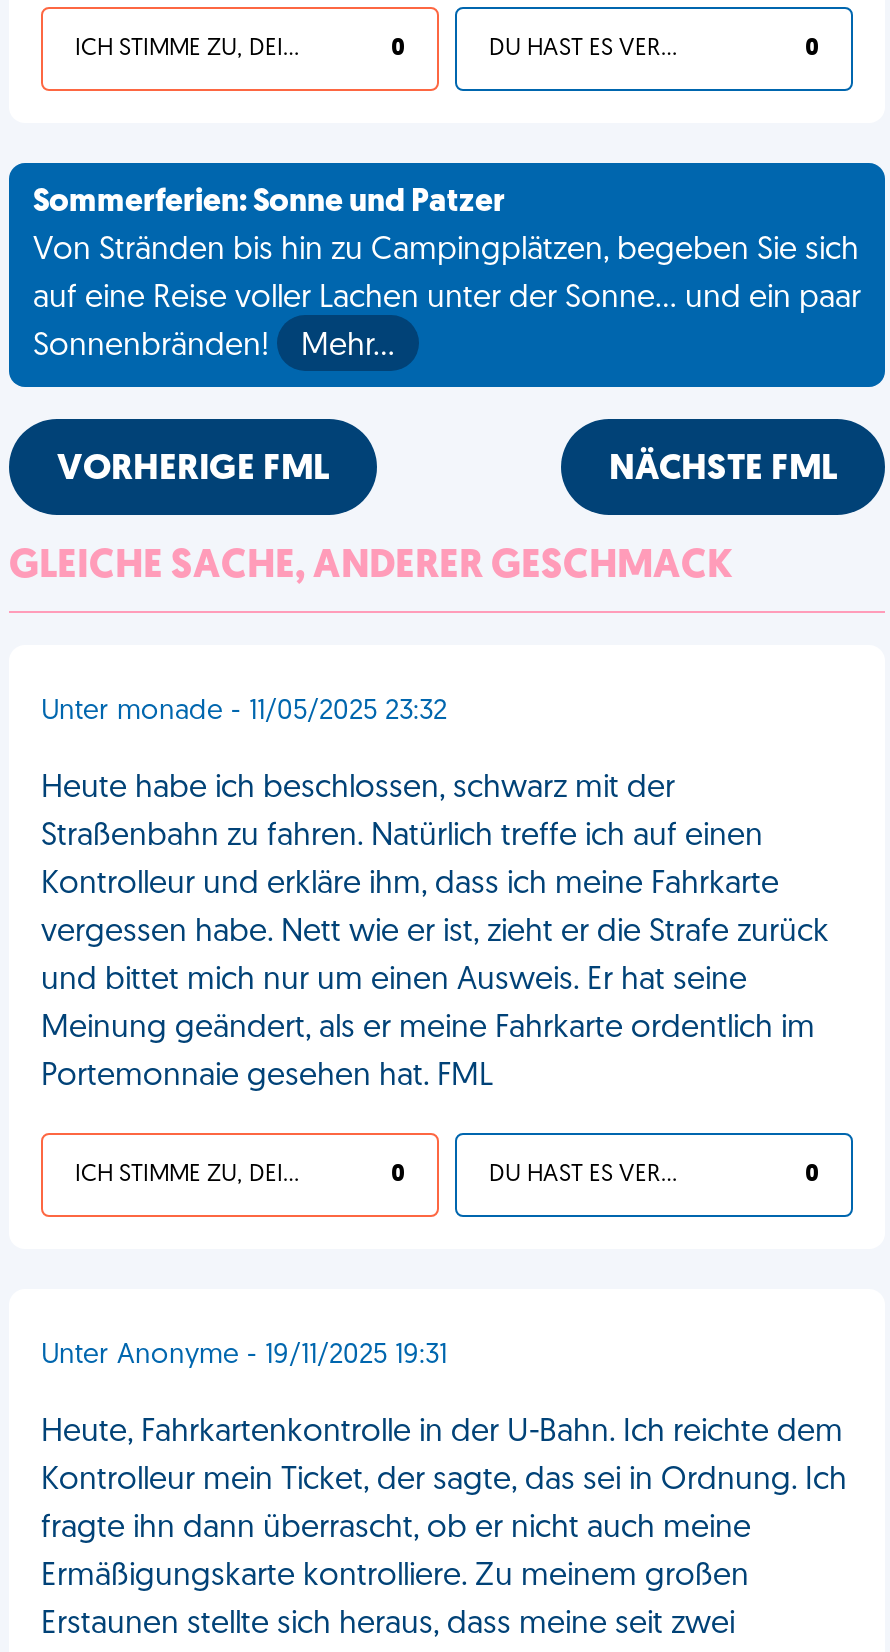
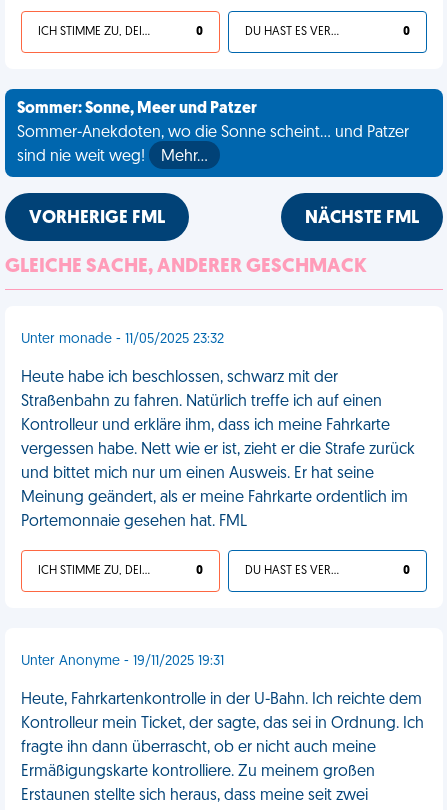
[33,187,861,363] Sommerferien: Sonne und Patzer | Von Stränden bis hin zu Campingplätzen, begeben Sie sich | auf eine Reise voller Lachen unter der Sonne... und ein paar | Sonnenbränden! -> [17,101,409,165] Sommer: Sonne, Meer und Patzer | Sommer-Anekdoten, wo die Sonne scheint... und Patzer | sind nie weit weg!

